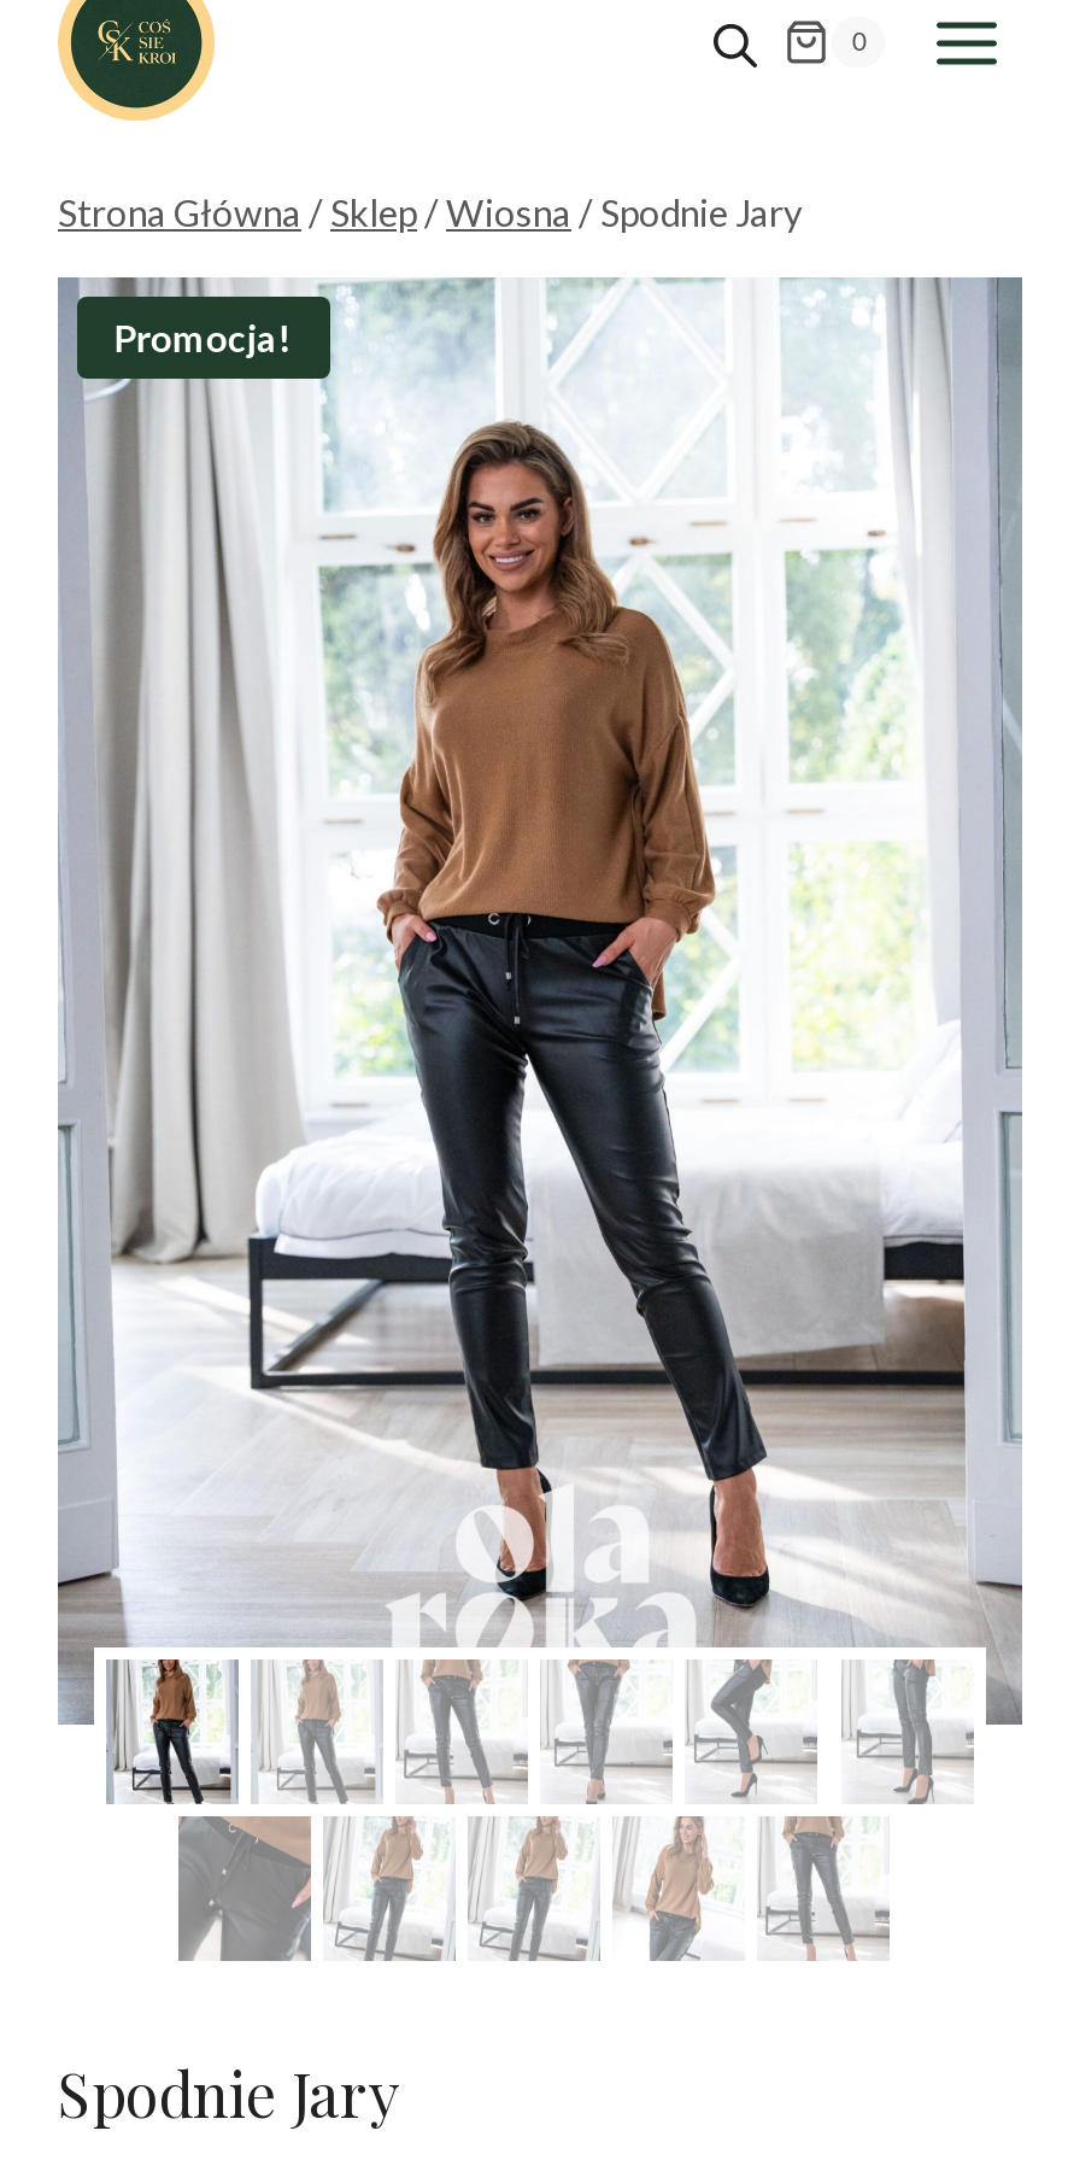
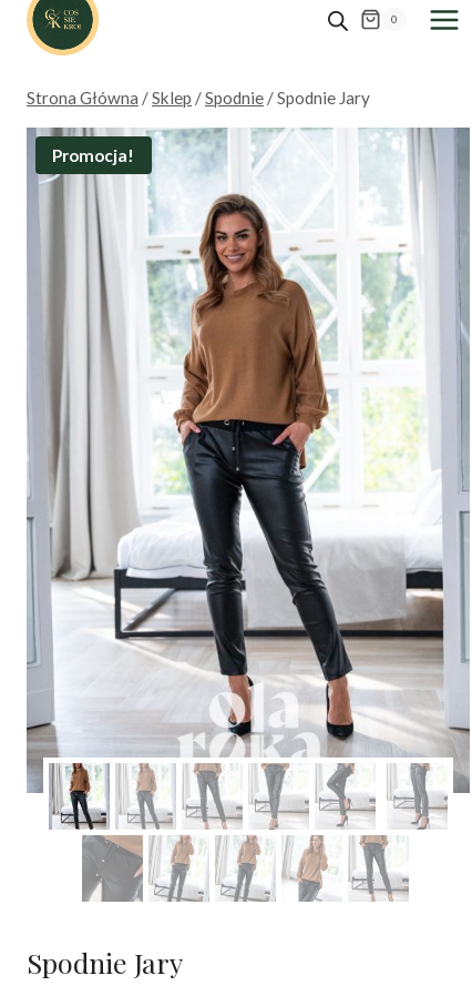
[58,191,803,234] Strona Główna / Sklep / Wiosna / Spodnie Jary -> [27,88,370,108] Strona Główna / Sklep / Spodnie / Spodnie Jary

